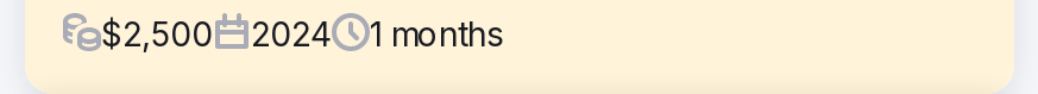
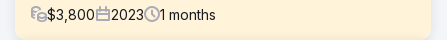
[101,12,332,53] $2,500 | 2024 -> [47,6,144,23] $3,800 | 2023

